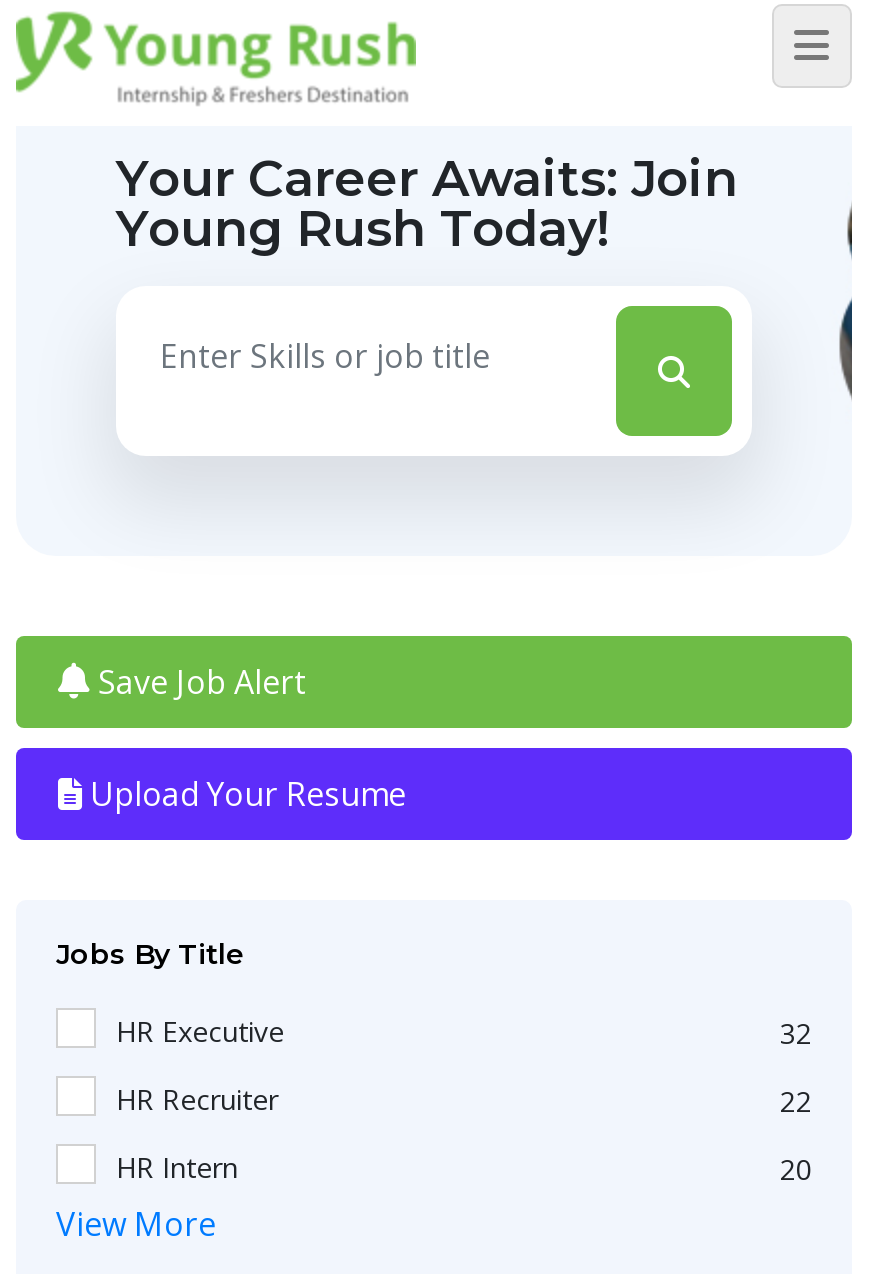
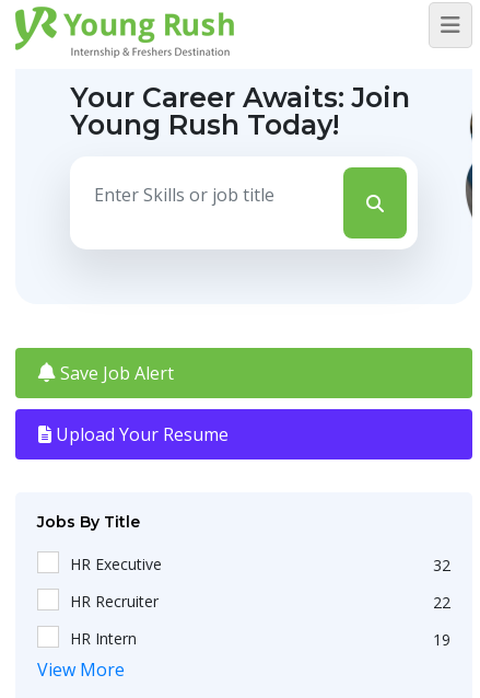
[780,1150,812,1188] 20 -> [433,629,450,650] 19

